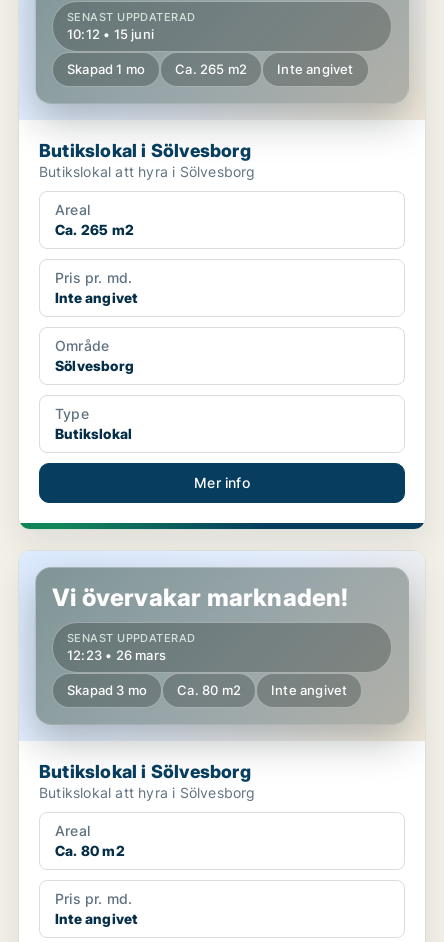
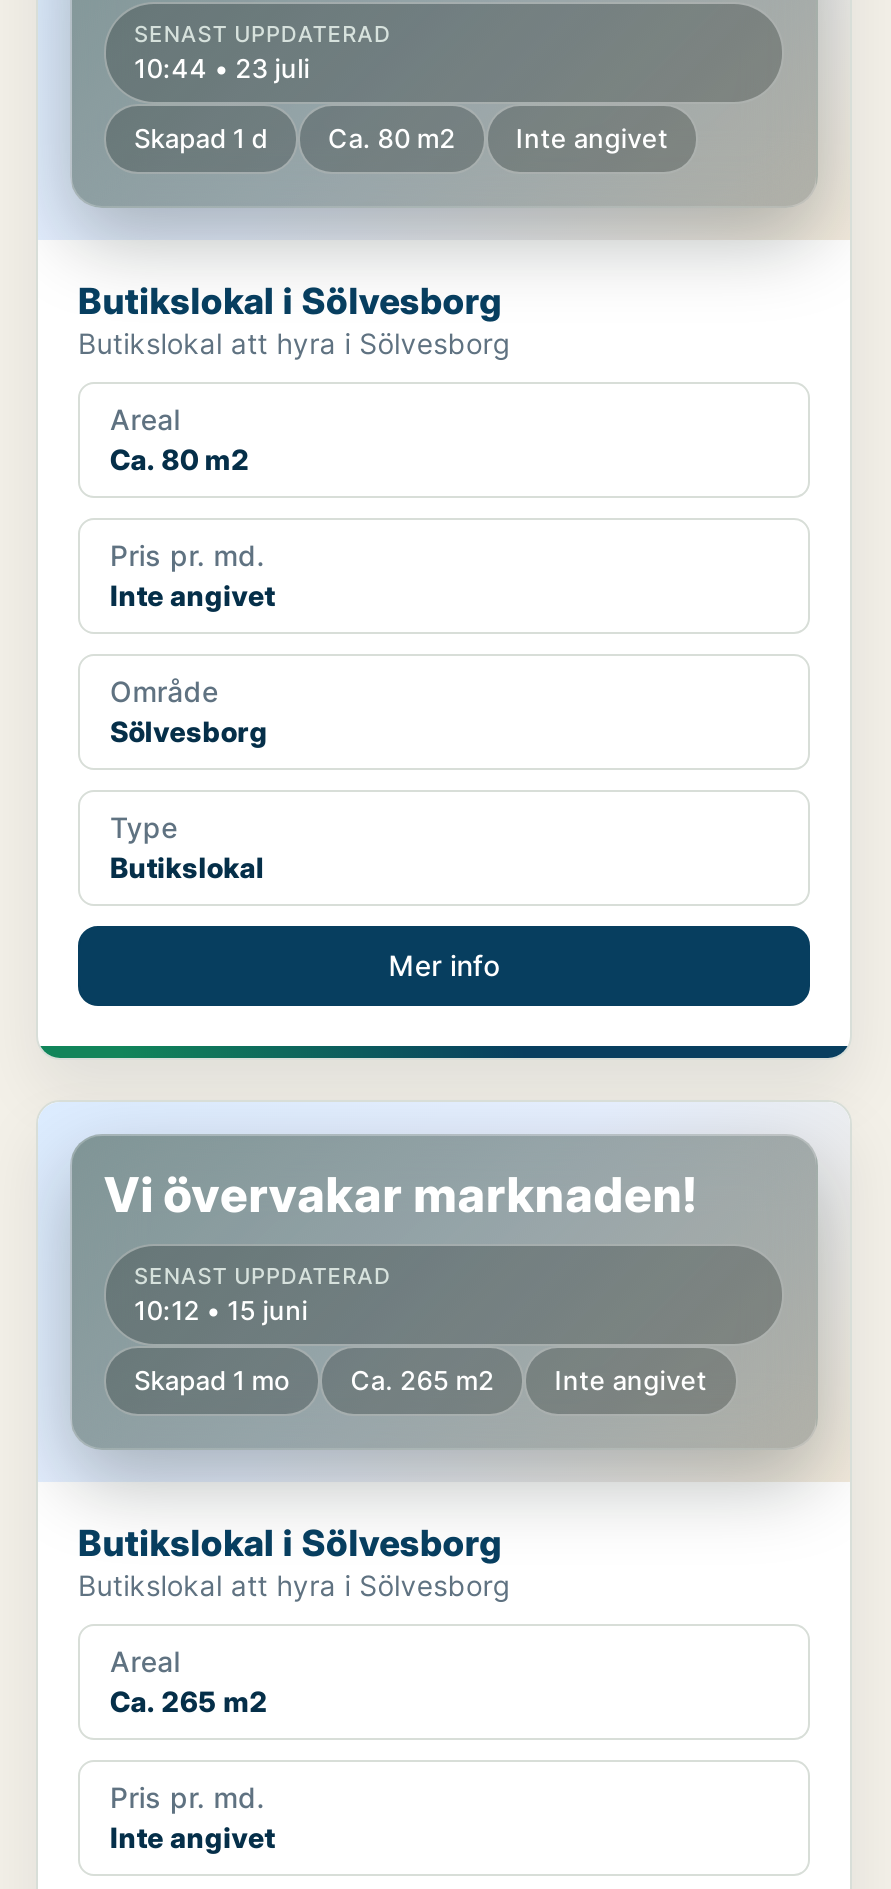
[67,26,154,42] 10:12 • 15 juni -> [134,52,310,84] 10:44 • 23 juli
[67,61,247,77] Skapad 1 mo | Ca. 265 m2 -> [134,122,456,154] Skapad 1 d | Ca. 80 m2
[55,221,134,238] Ca. 265 m2 -> [110,442,250,476] Ca. 80 m2
[67,647,166,663] 12:23 • 26 mars -> [134,1294,308,1326] 10:12 • 15 juni
[67,682,241,698] Skapad 3 mo | Ca. 80 m2 -> [134,1364,494,1396] Skapad 1 mo | Ca. 265 m2
[55,842,125,859] Ca. 80 m2 -> [110,1684,268,1718] Ca. 265 m2

